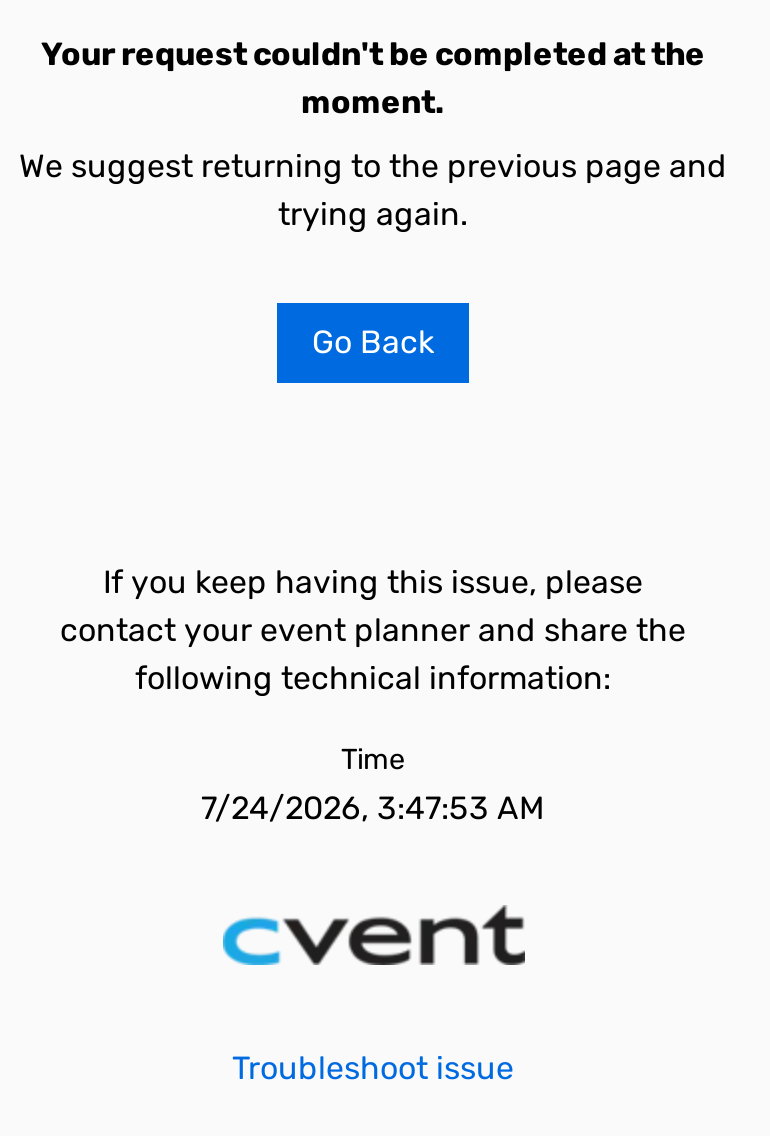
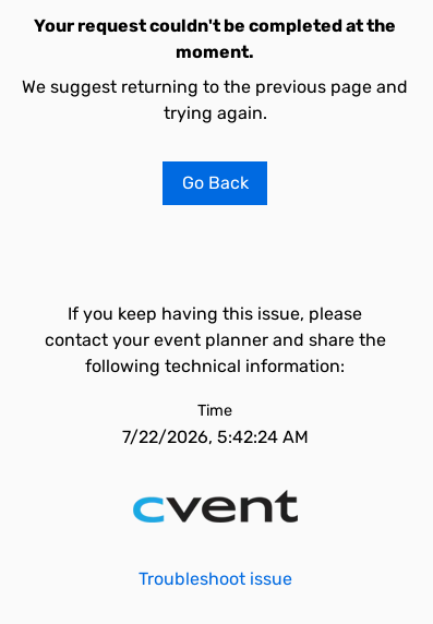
[201,789,545,827] 7/24/2026, 3:47:53 AM -> [122,427,308,447] 7/22/2026, 5:42:24 AM

